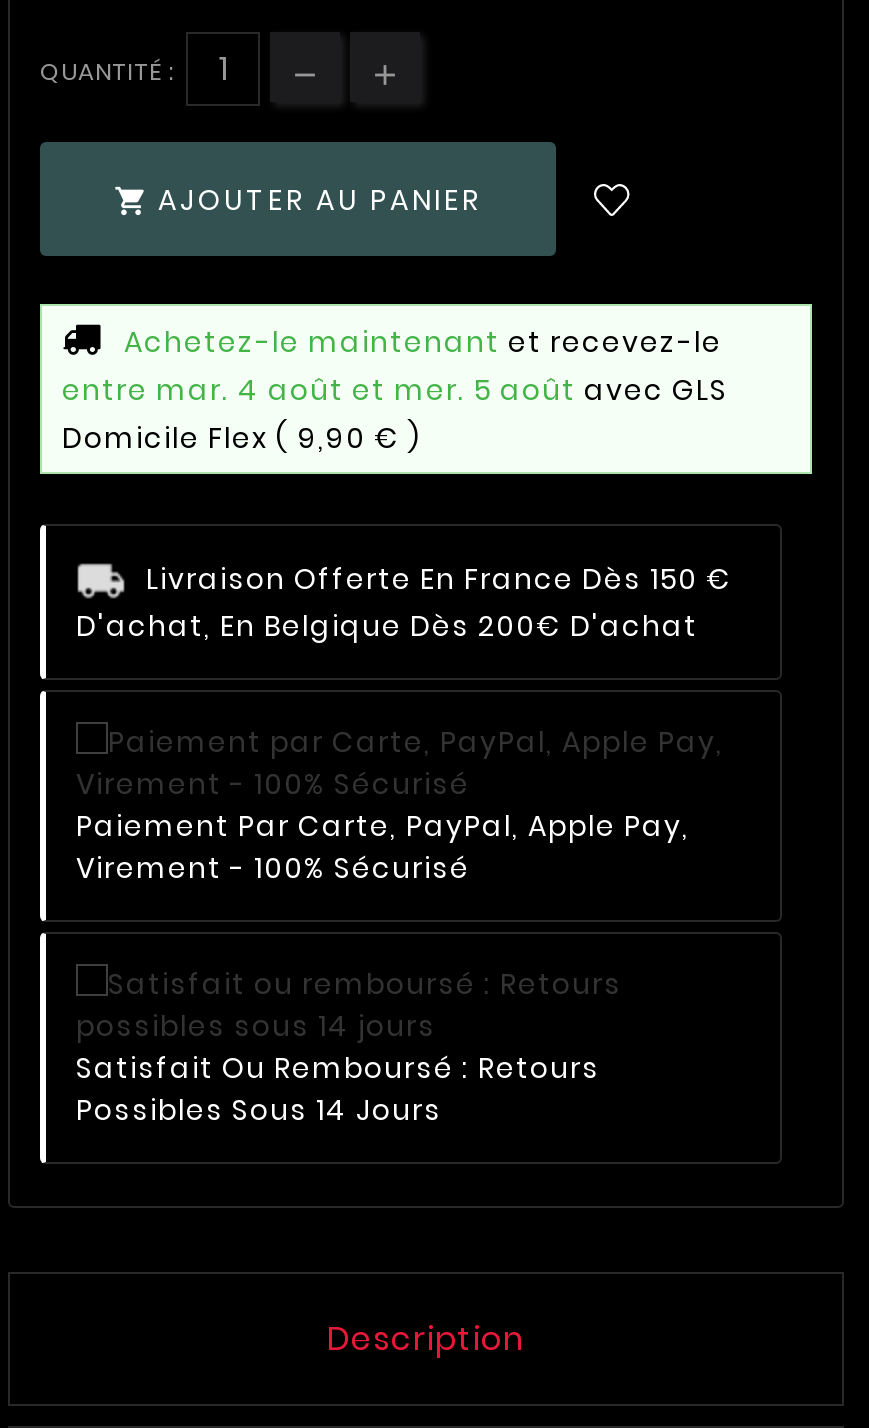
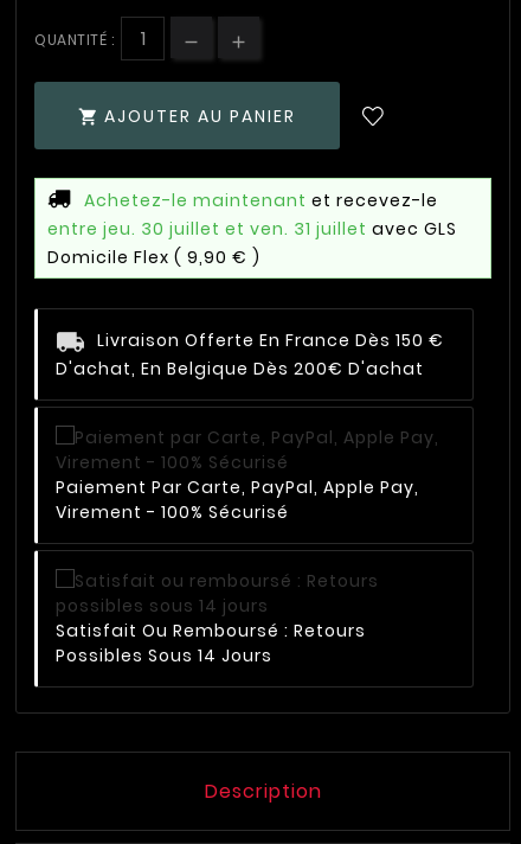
[62,370,728,410] entre mar. 4 août et mer. 5 août avec GLS -> [47,217,457,241] entre jeu. 30 juillet et ven. 31 juillet avec GLS

